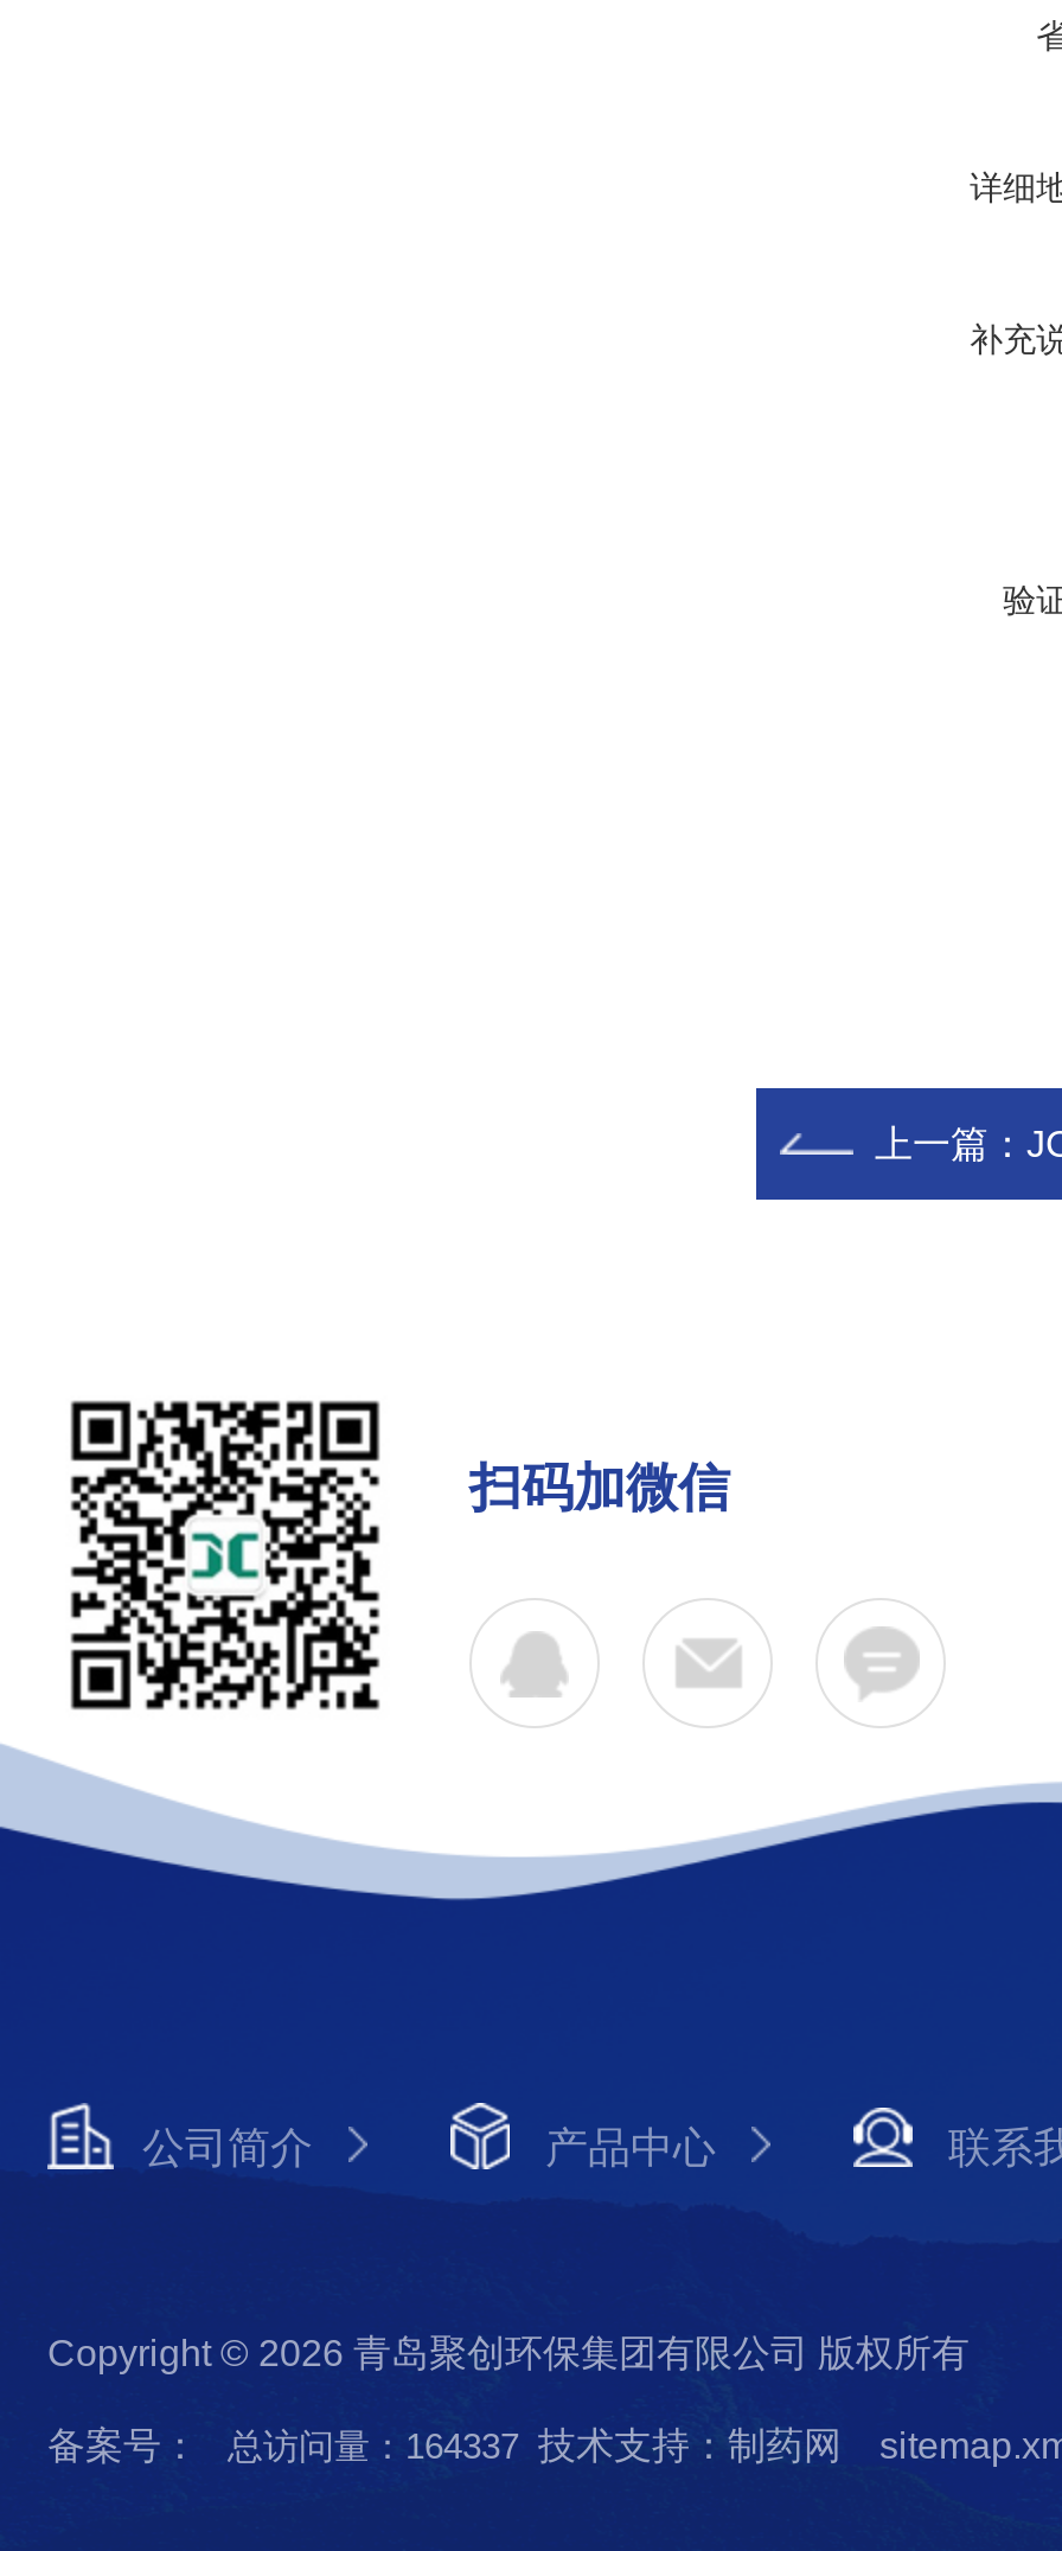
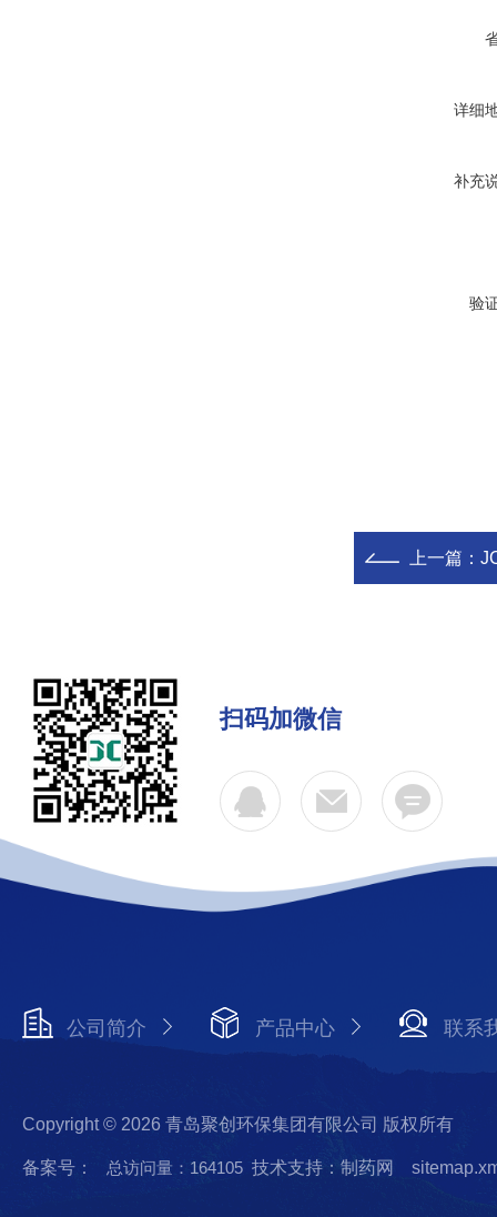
[47,2425,842,2466] 备案号：总访问量：164337技术支持：制药网 -> [22,1158,394,1177] 备案号：总访问量：164105技术支持：制药网

